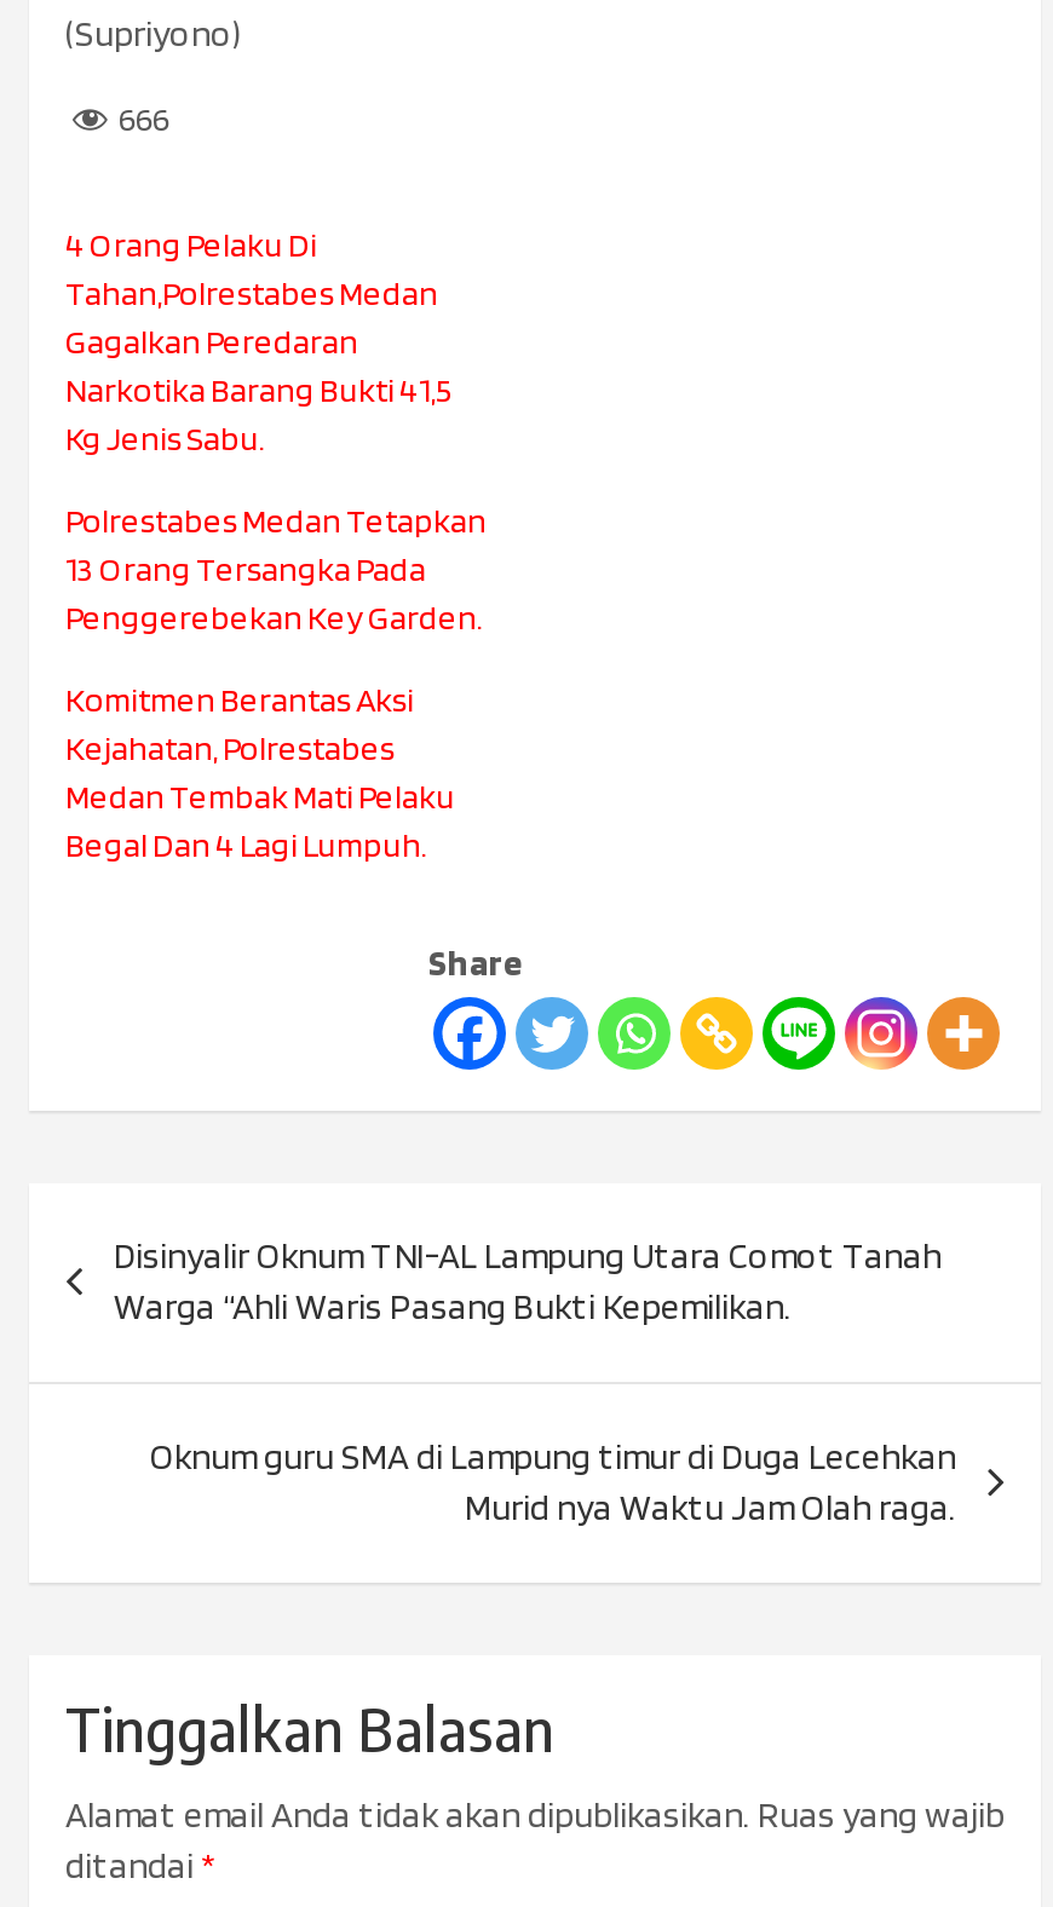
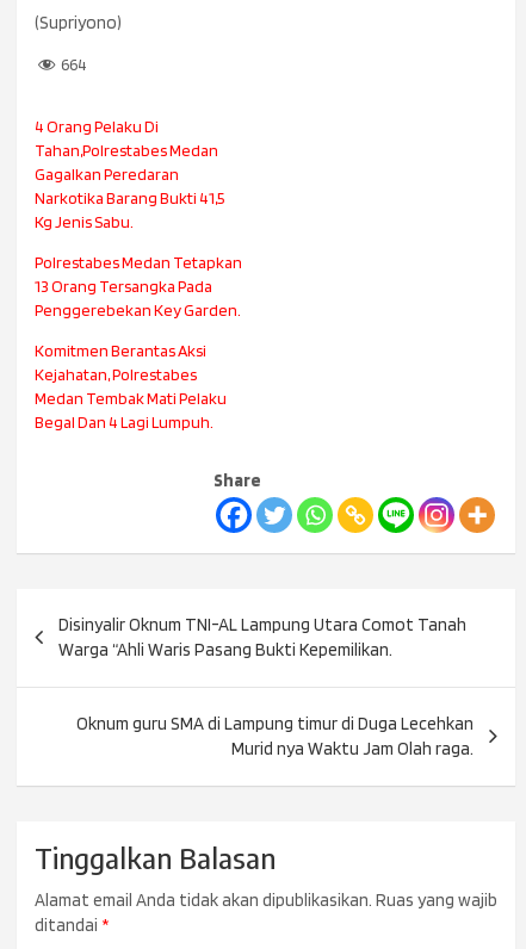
[119,100,169,138] 666 -> [61,55,87,74] 664

